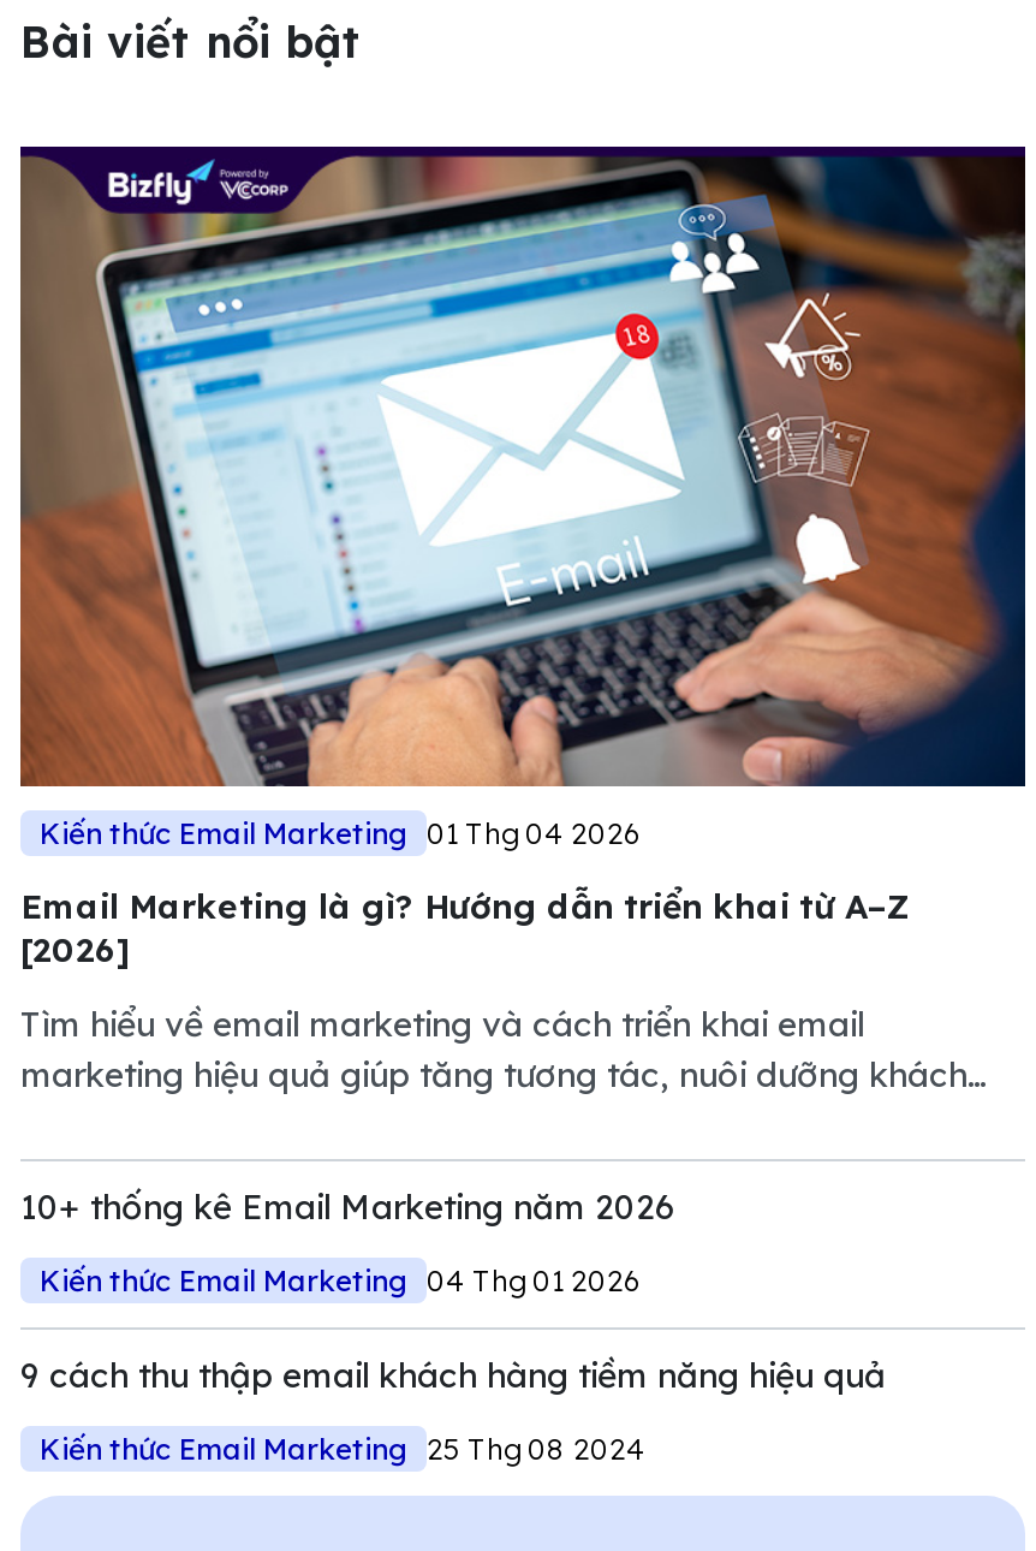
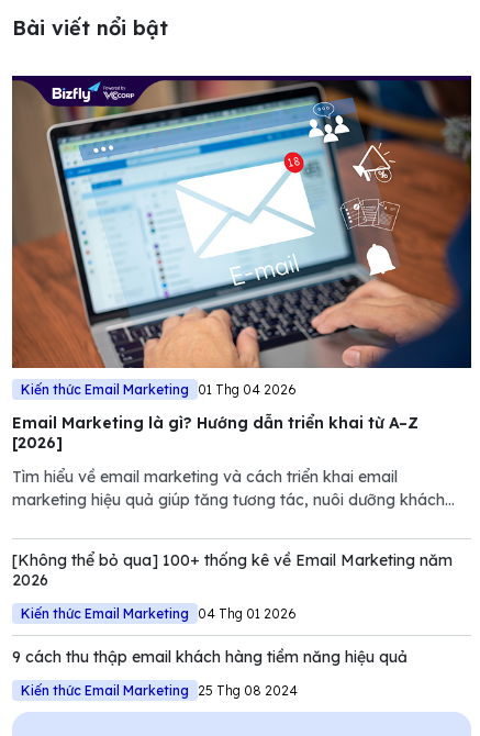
[20,1185,674,1229] 10+ thống kê Email Marketing năm 2026 -> [12,550,453,590] [Không thể bỏ qua] 100+ thống kê về Email Marketing năm | 2026

